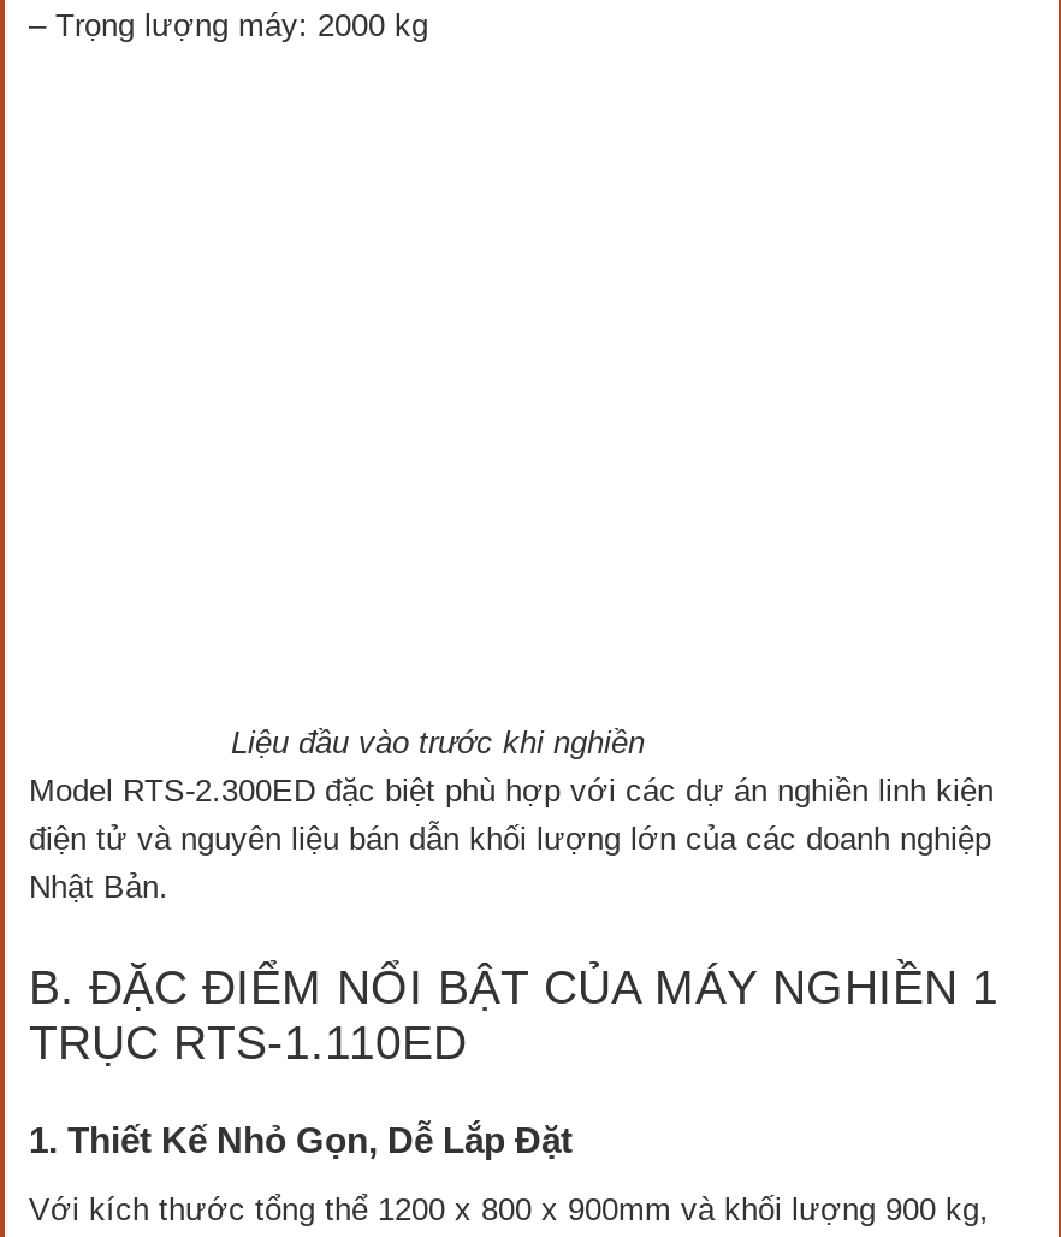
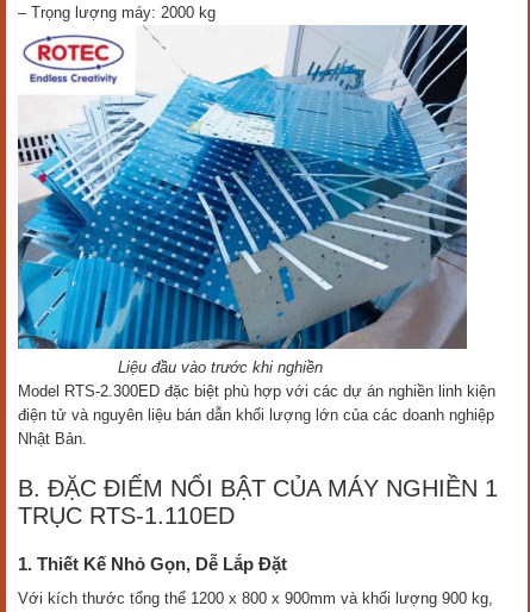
none -> [17,24,468,350] [image]

